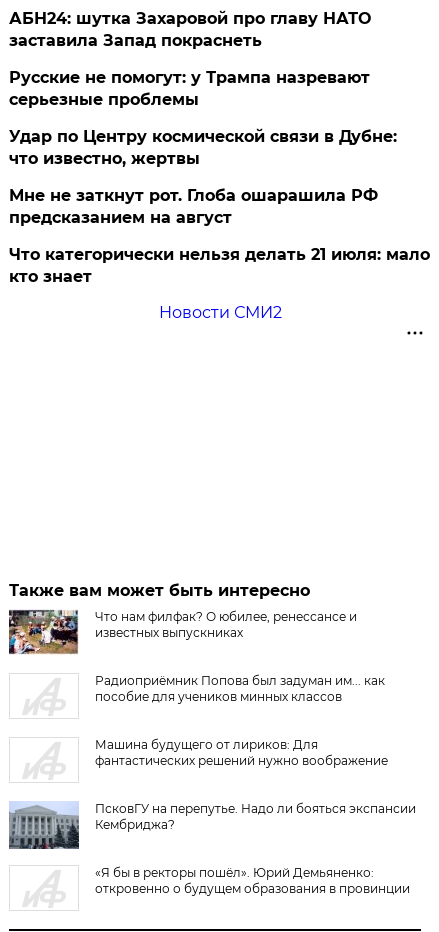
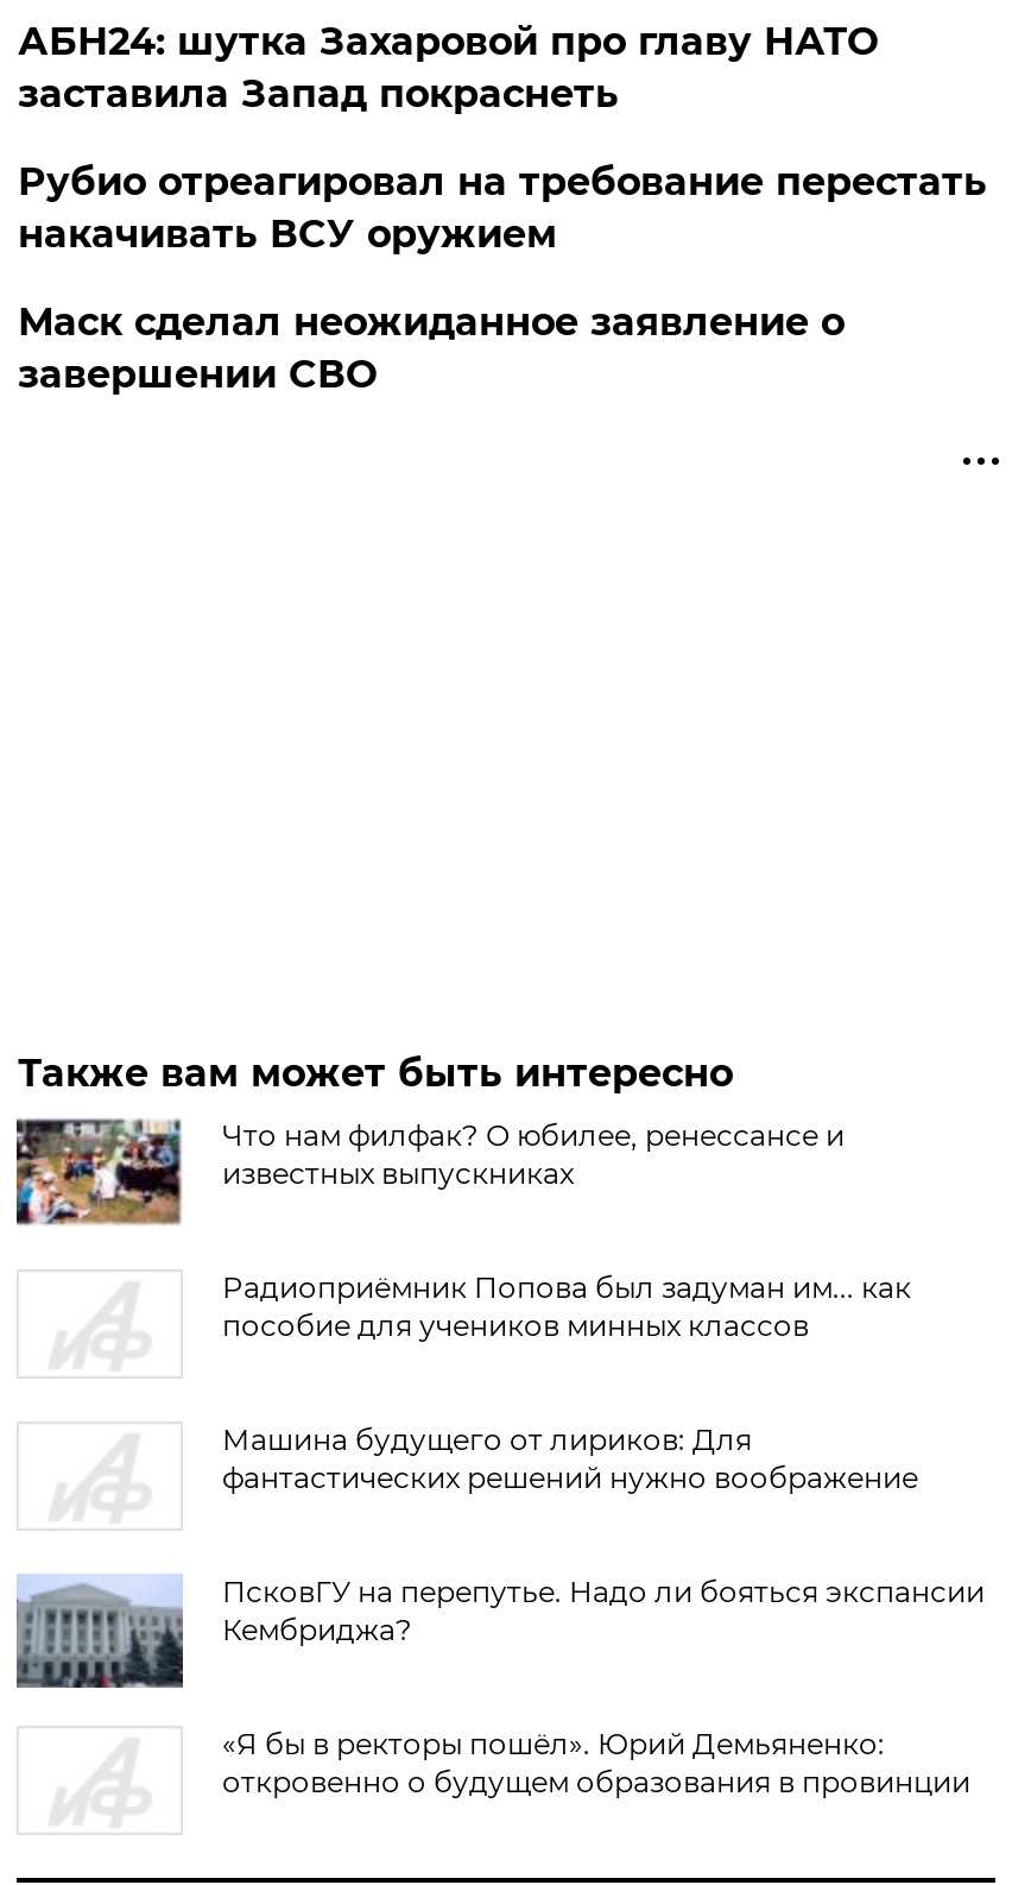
[9,68,430,322] Русские не помогут: у Трампа назревают | серьезные проблемы | Удар по Центру космической связи в Дубне: | что известно, жертвы | Мне не заткнут рот. Глоба ошарашила РФ | предсказанием на август | Что категорически нельзя делать 21 июля: мало | кто знает | Новости СМИ2 -> [18,159,987,397] Рубио отреагировал на требование перестать | накачивать ВСУ оружием | Маск сделал неожиданное заявление о | завершении СВО

